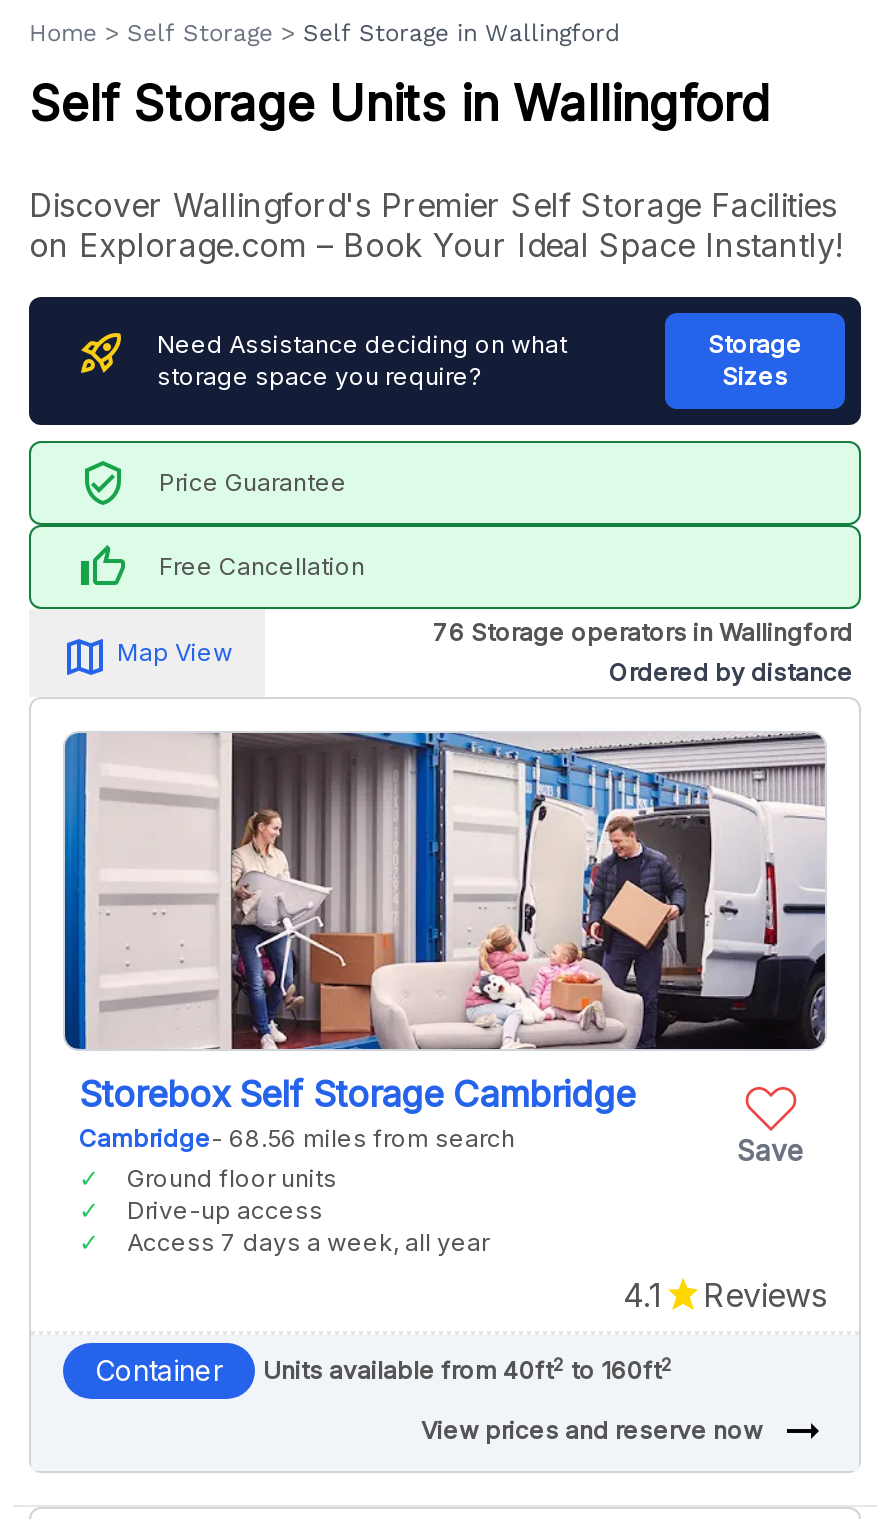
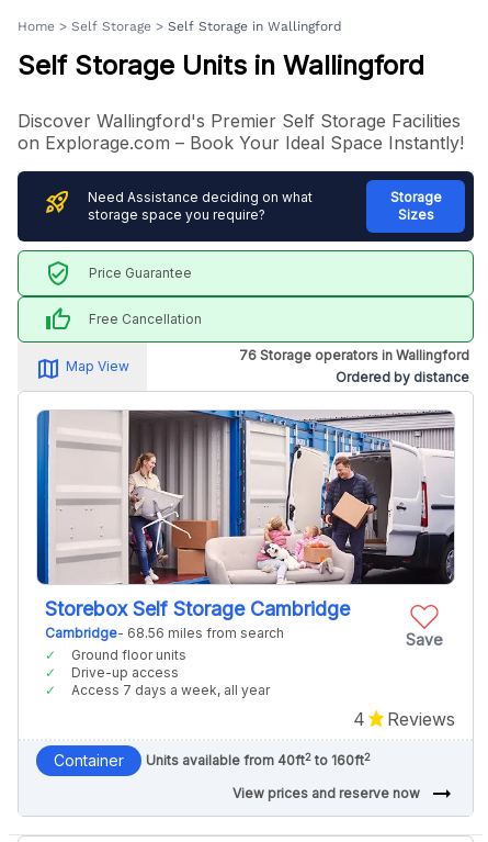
[623,1275,827,1315] 4.1 Reviews -> [353,708,455,730] 4 Reviews

